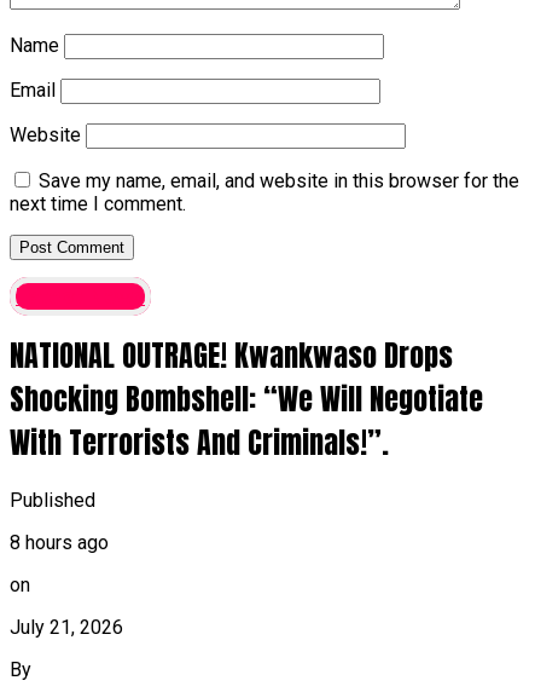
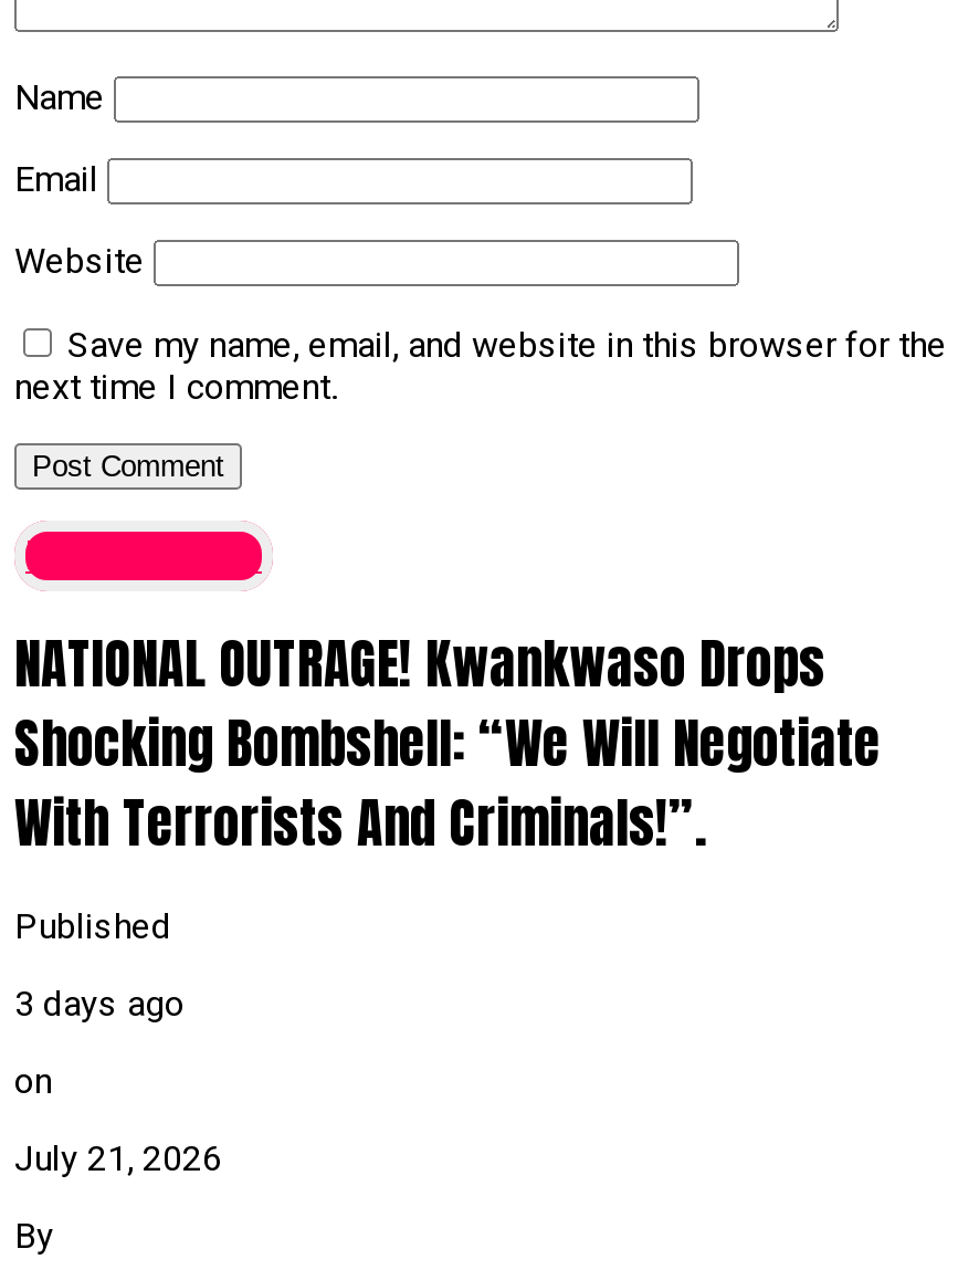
[10,531,109,554] 8 hours ago -> [14,984,185,1026] 3 days ago

